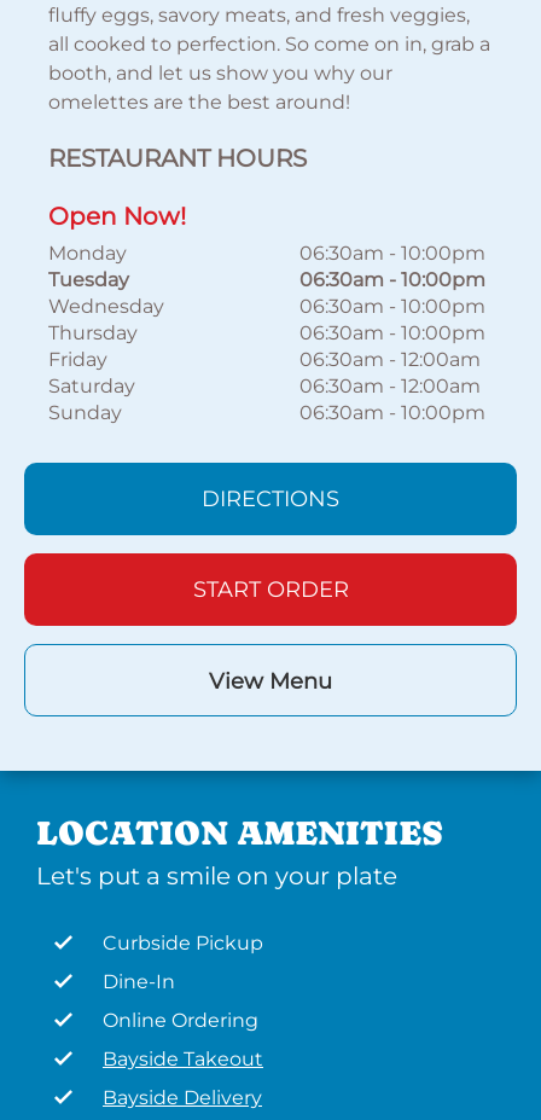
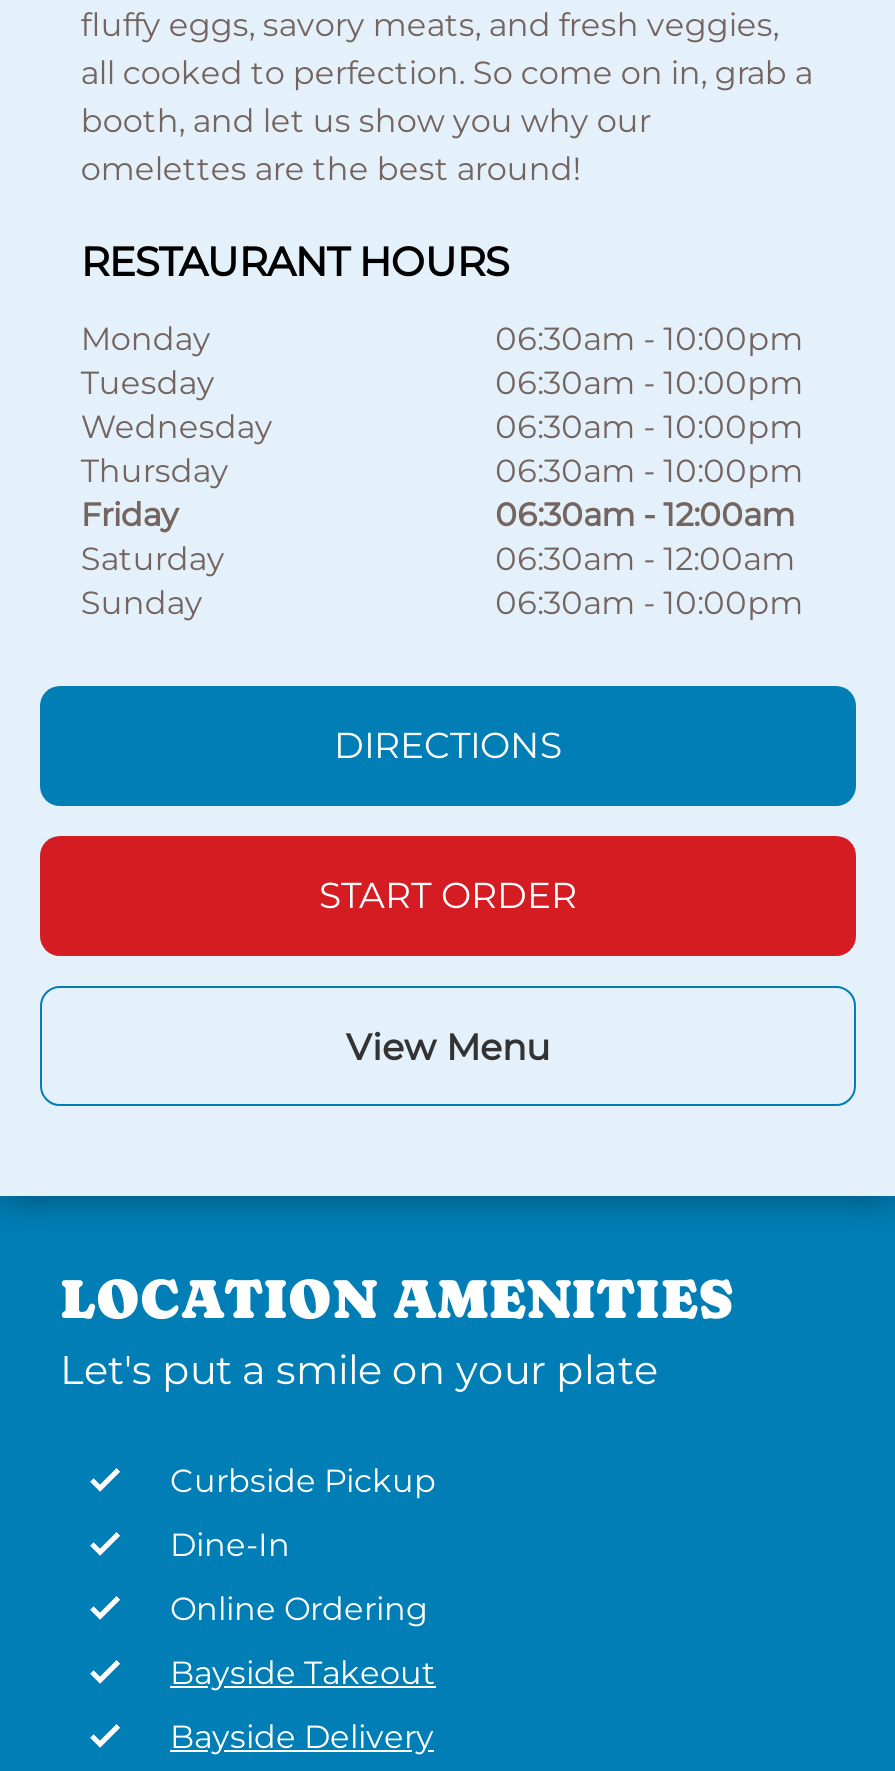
[49,202,186,231] Open Now! -> none

